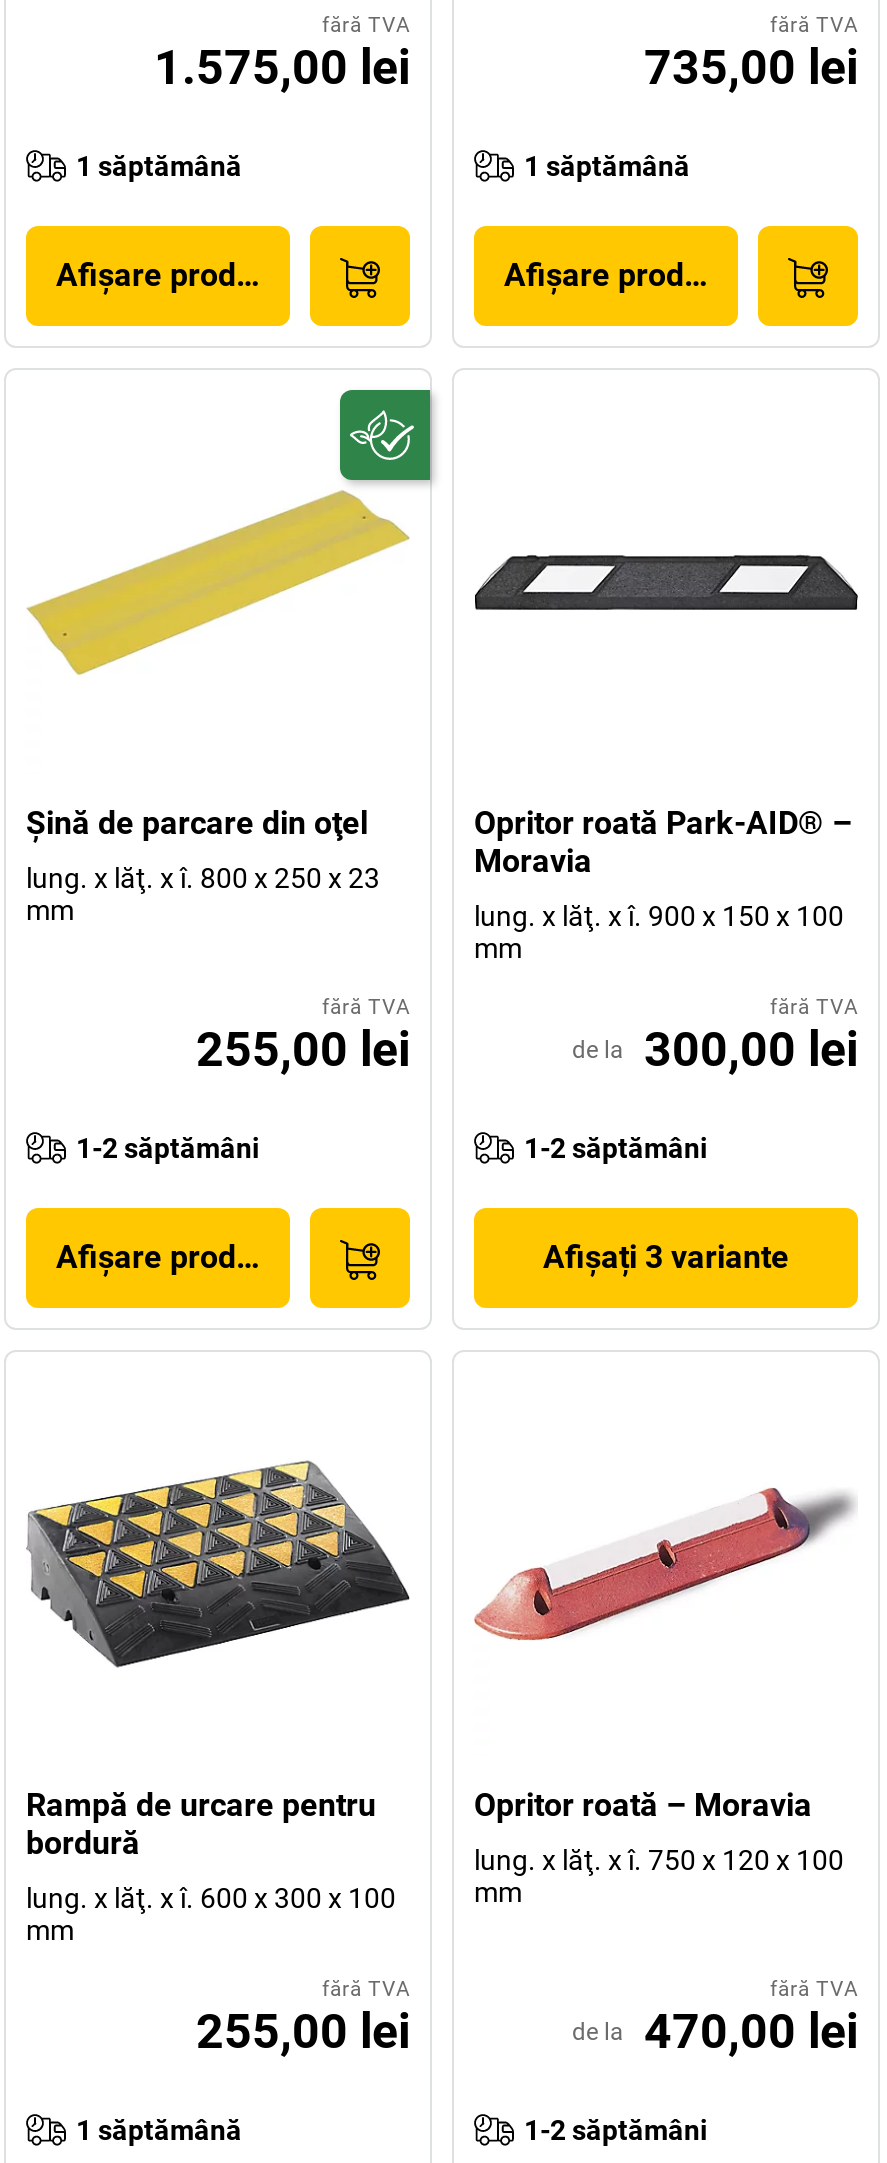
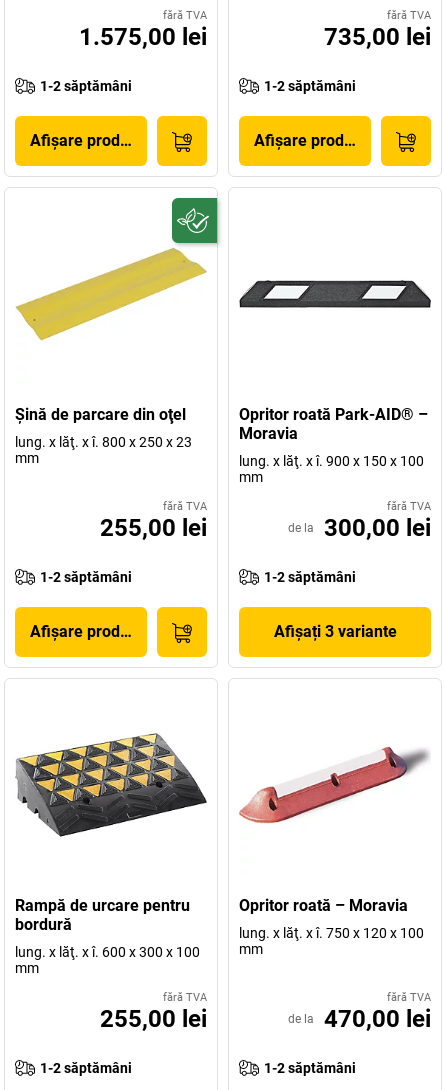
[76,150,242,182] 1 săptămână -> [40,78,132,94] 1-2 săptămâni
[524,150,690,182] 1 săptămână -> [264,78,356,94] 1-2 săptămâni
[76,2114,242,2146] 1 săptămână -> [40,1060,132,1076] 1-2 săptămâni

